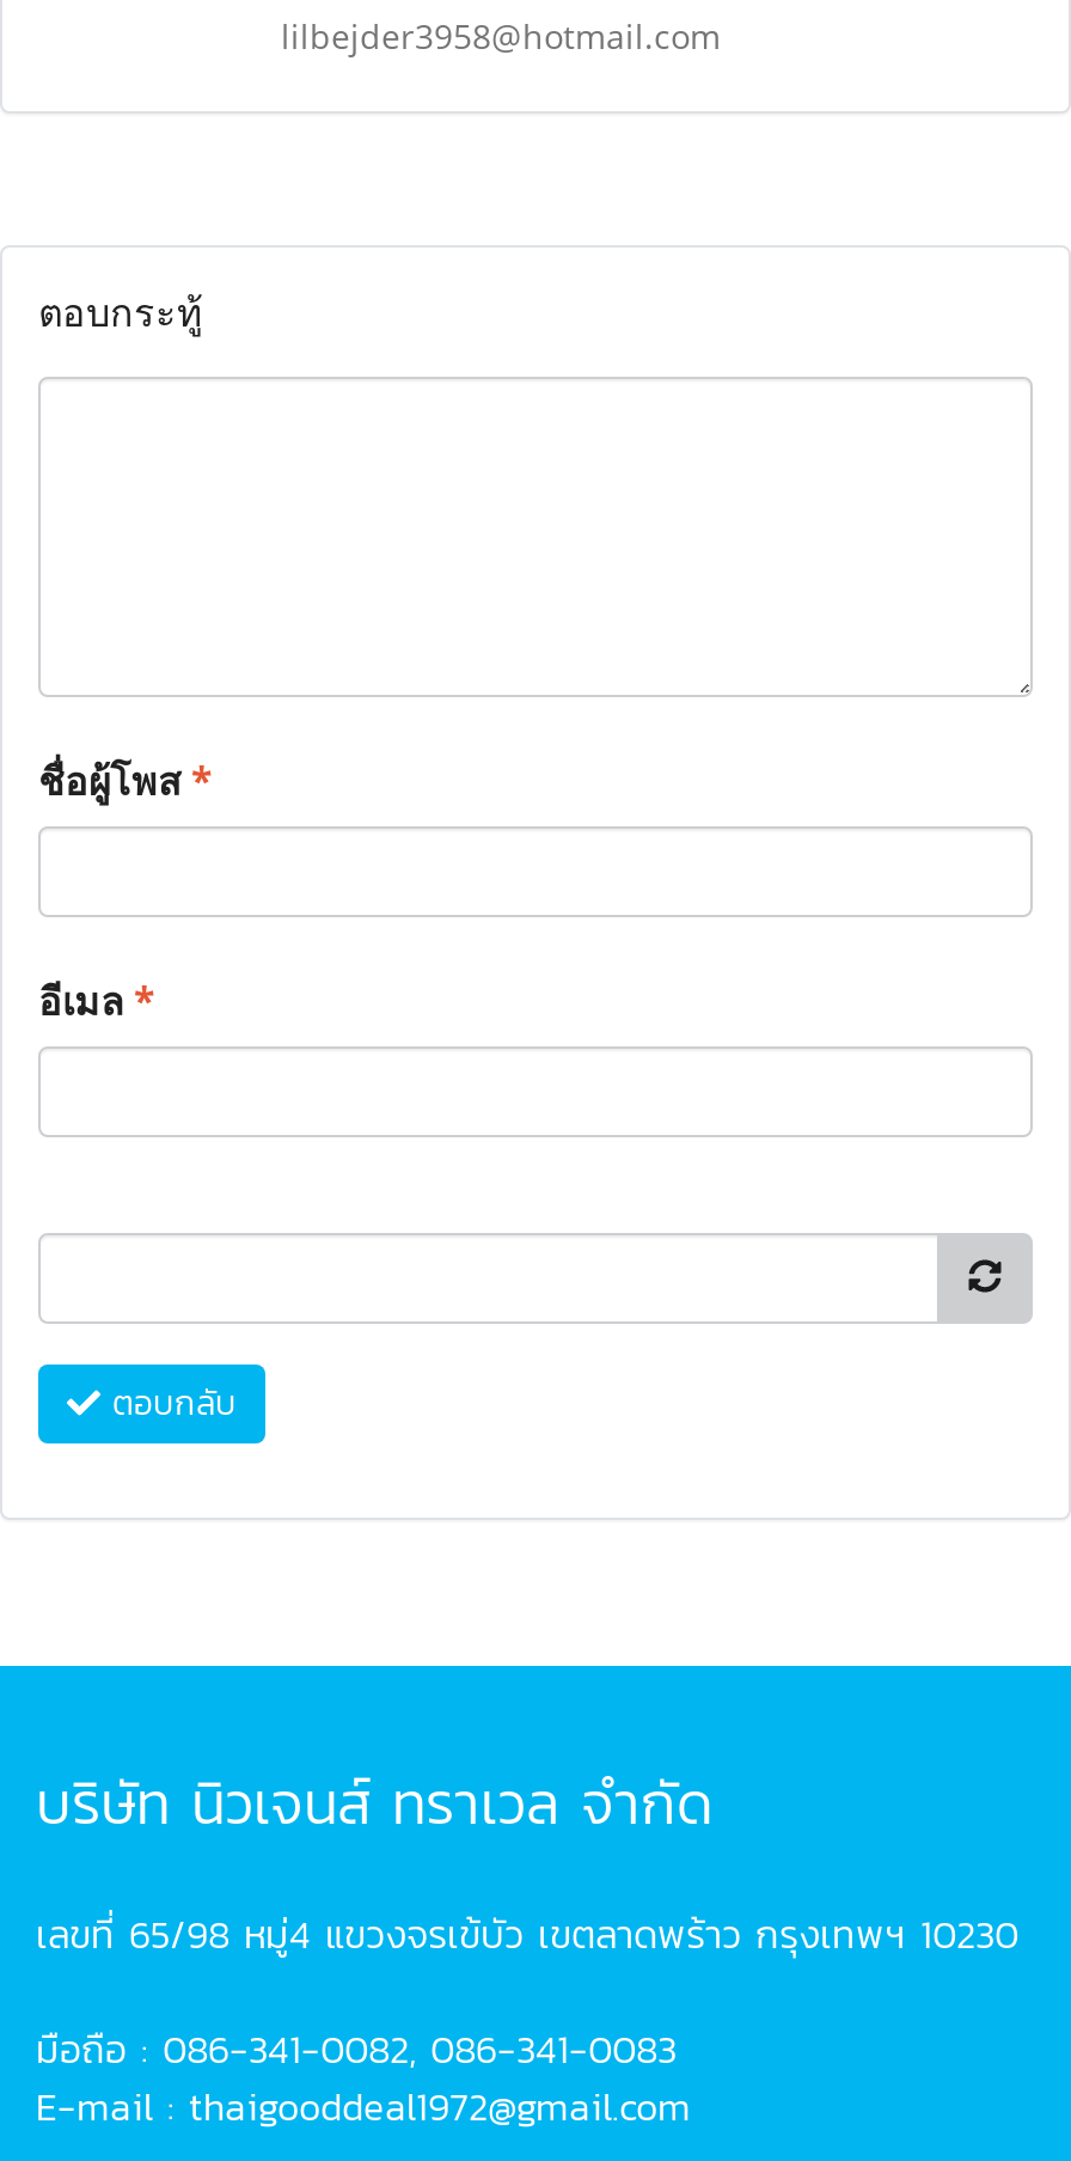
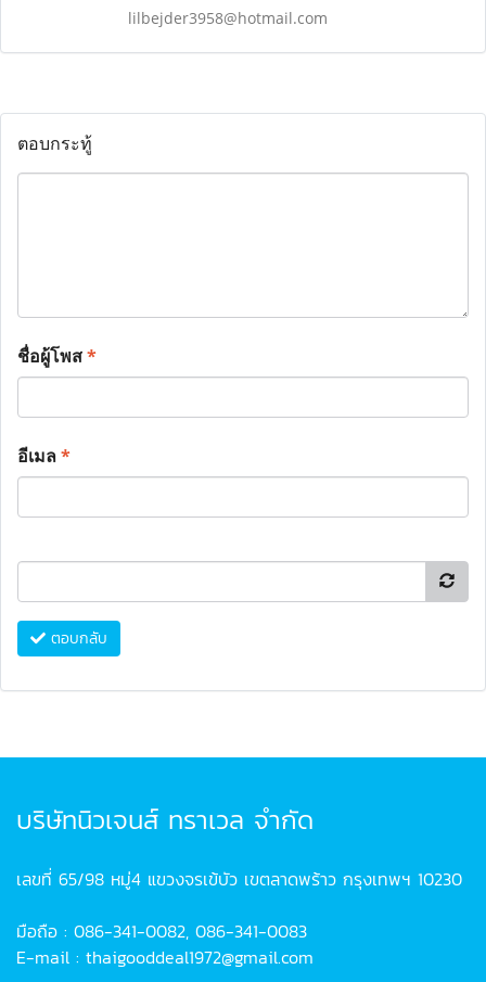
[36,1762,712,1845] บริษัท นิวเจนส์ ทราเวล จำกัด -> [16,801,314,839] บริษัทนิวเจนส์ ทราเวล จำกัด

